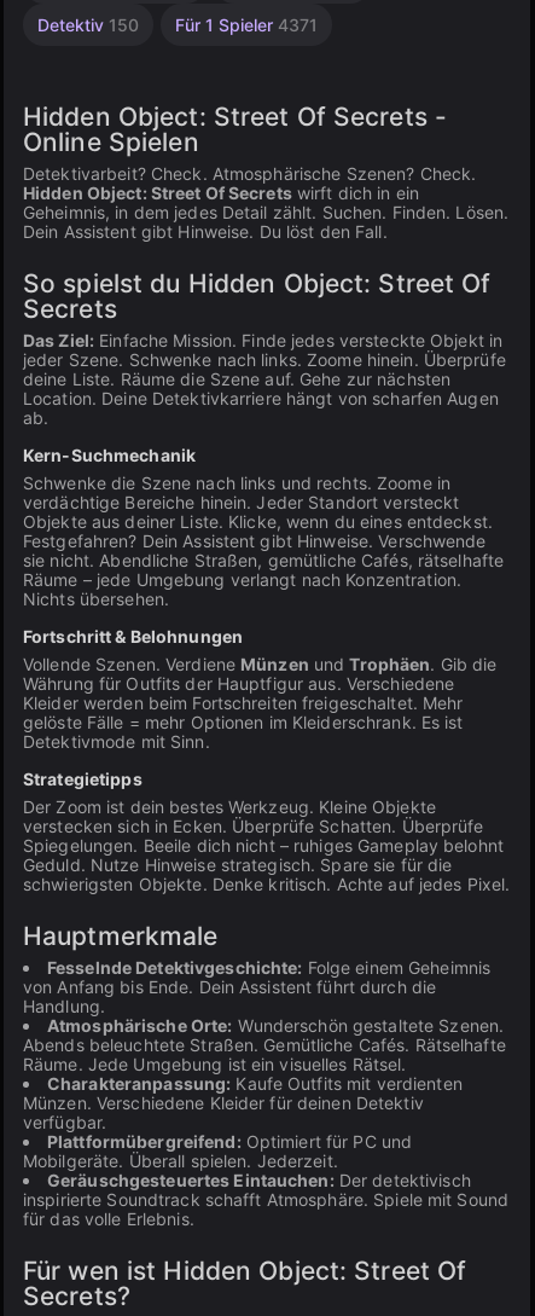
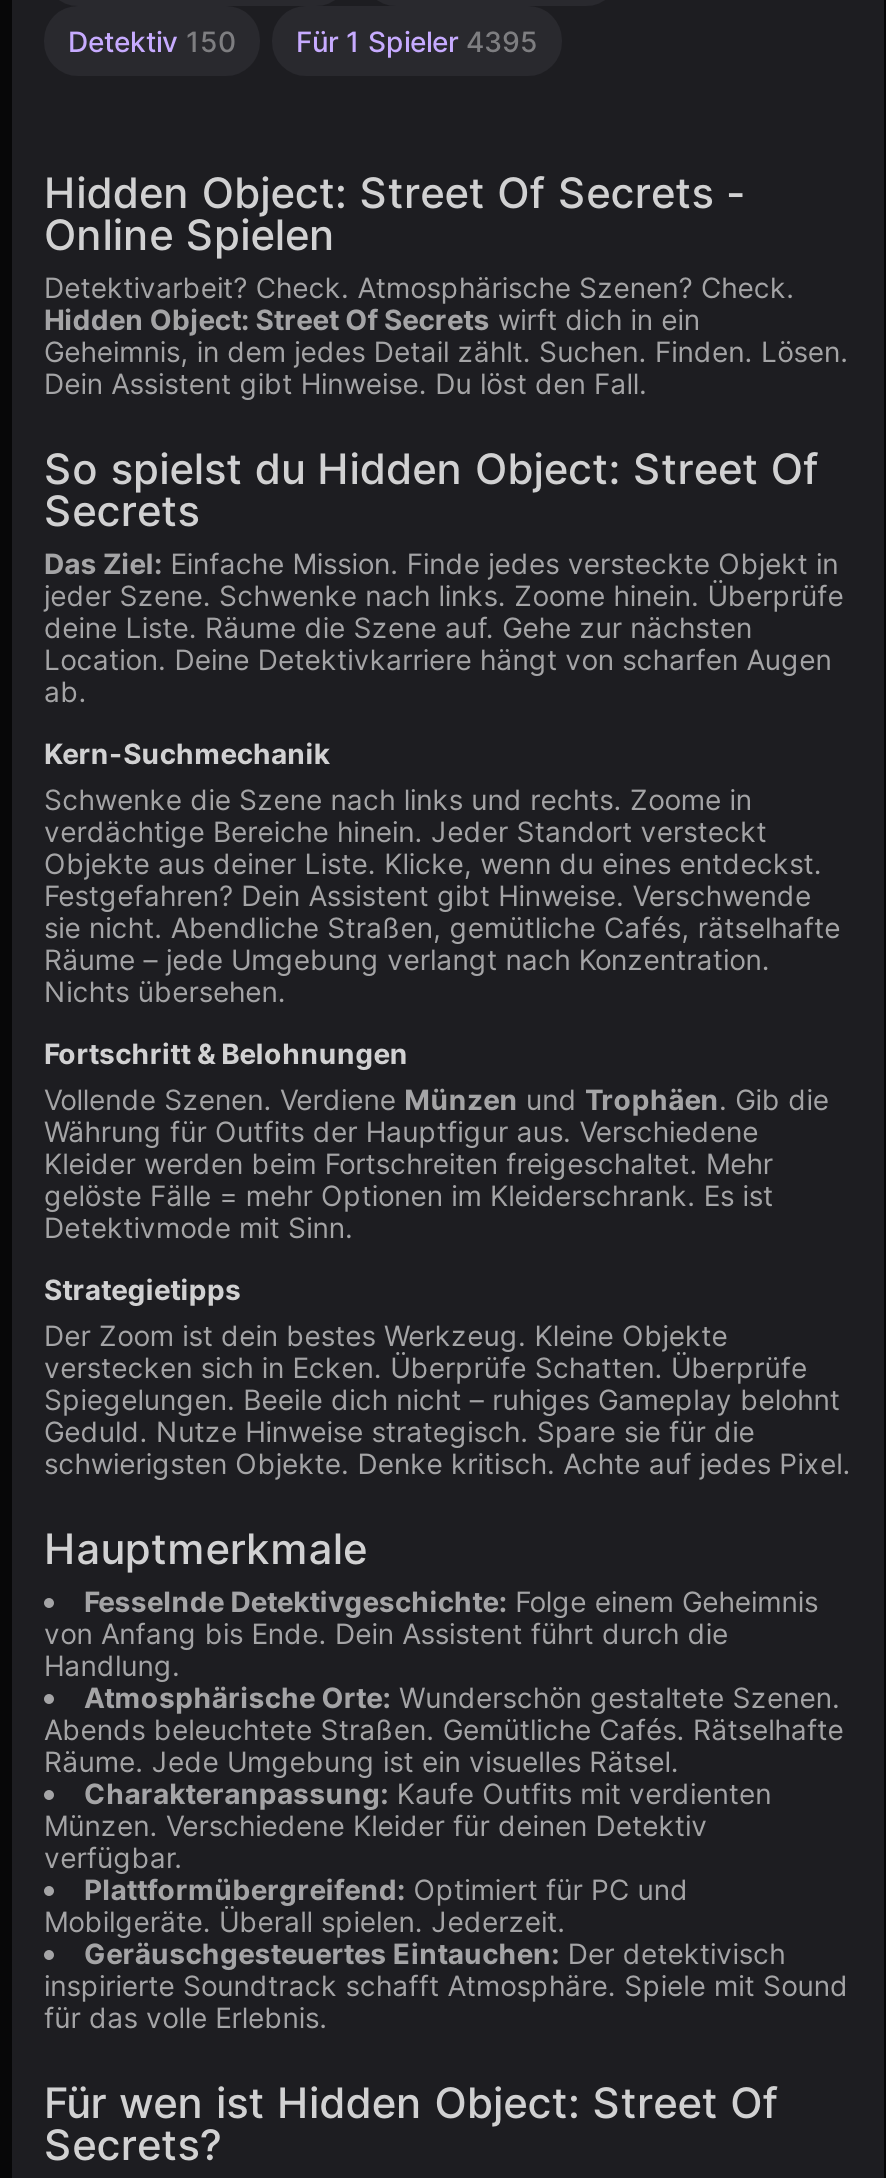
[37,15,318,35] Detektiv 150 Für 1 Spieler 4371 -> [68,24,538,58] Detektiv 150 Für 1 Spieler 4395

